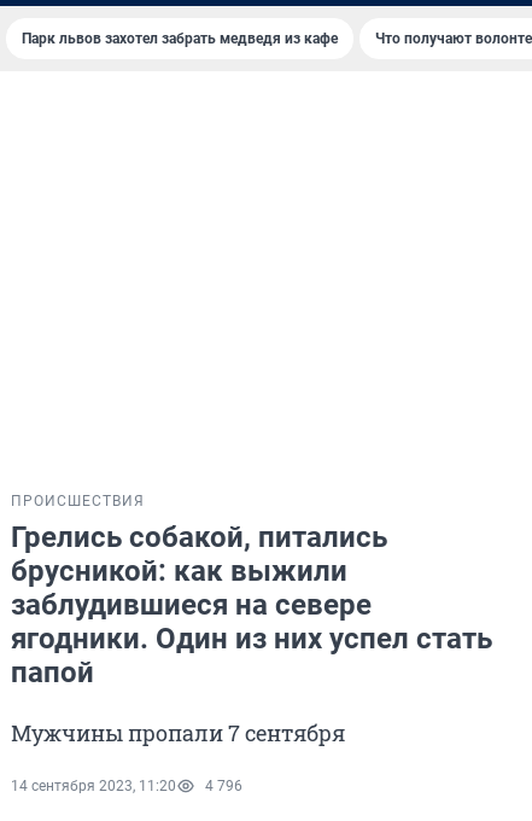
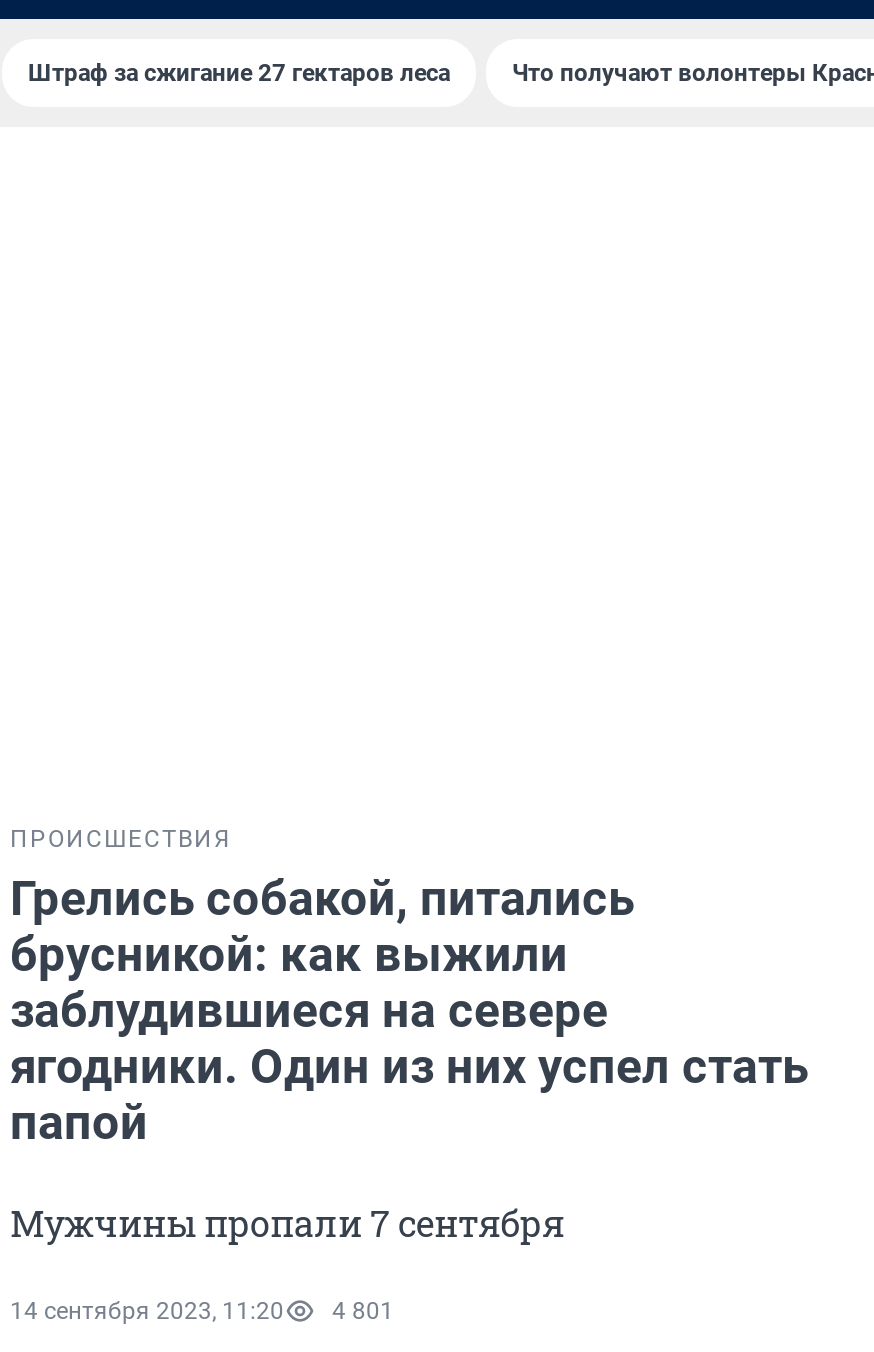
[22,30,338,47] Парк львов захотел забрать медведя из кафе -> [28,59,450,87] Штраф за сжигание 27 гектаров леса
[11,778,242,795] 14 сентября 2023, 11:20 4 796 -> [10,1297,394,1325] 14 сентября 2023, 11:20 4 801

